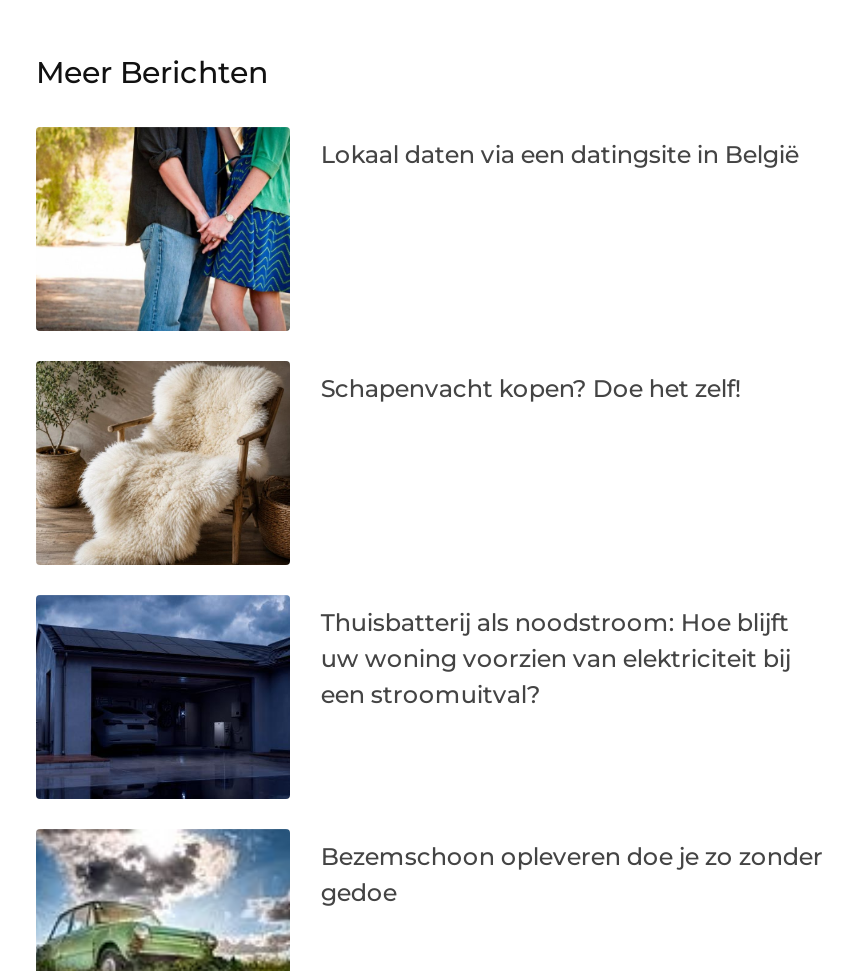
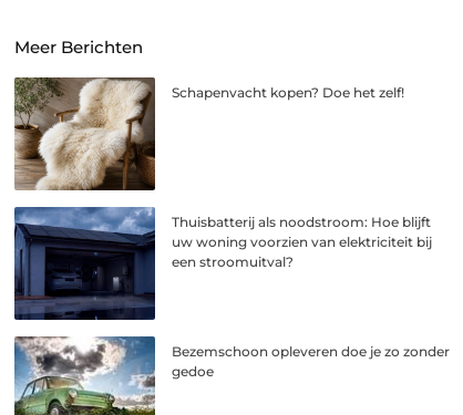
[36,125,799,333] [image] | Lokaal daten via een datingsite in België -> none

